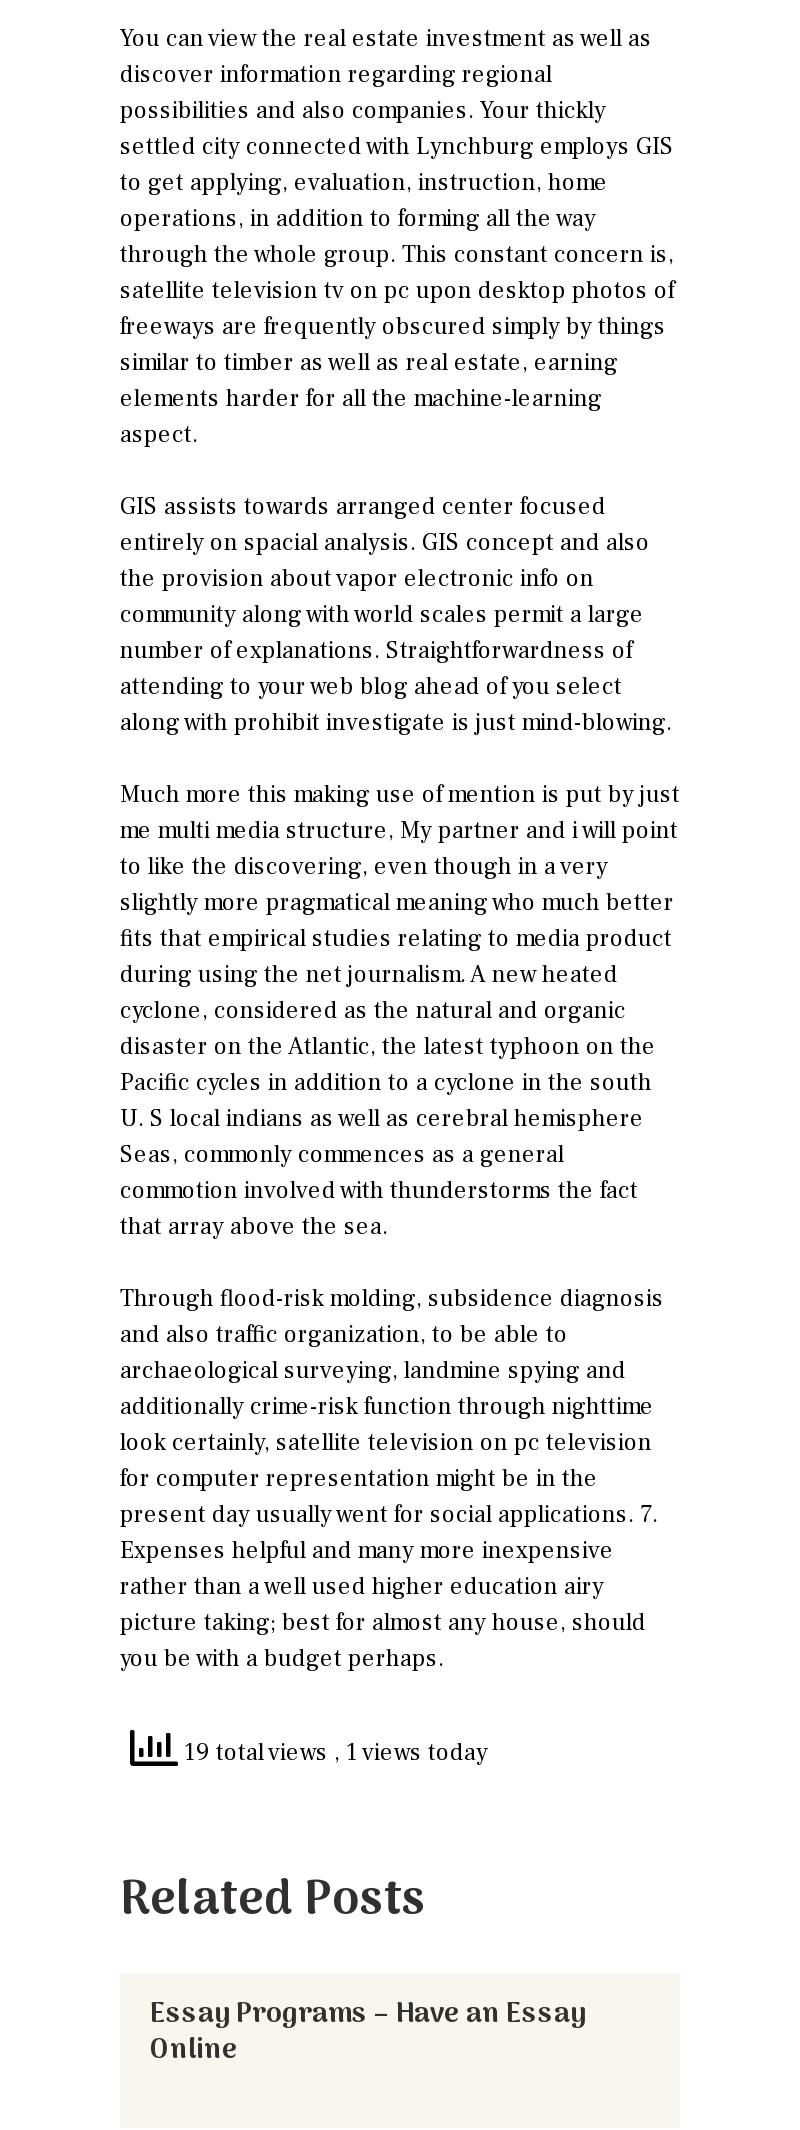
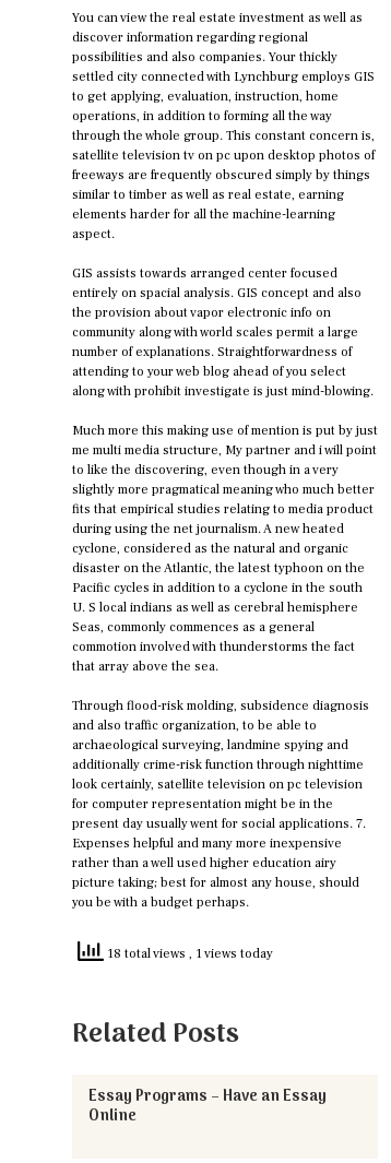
[178,1738,488,1768] 19 total views, 1 views today -> [104,946,273,962] 18 total views, 1 views today

